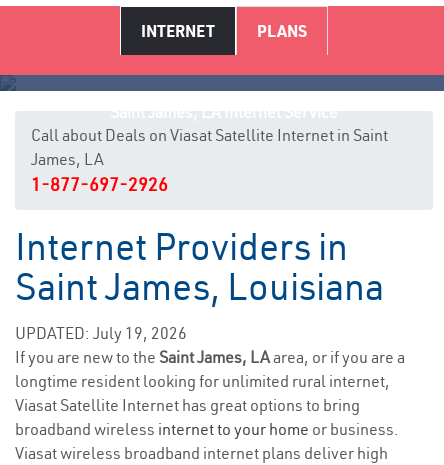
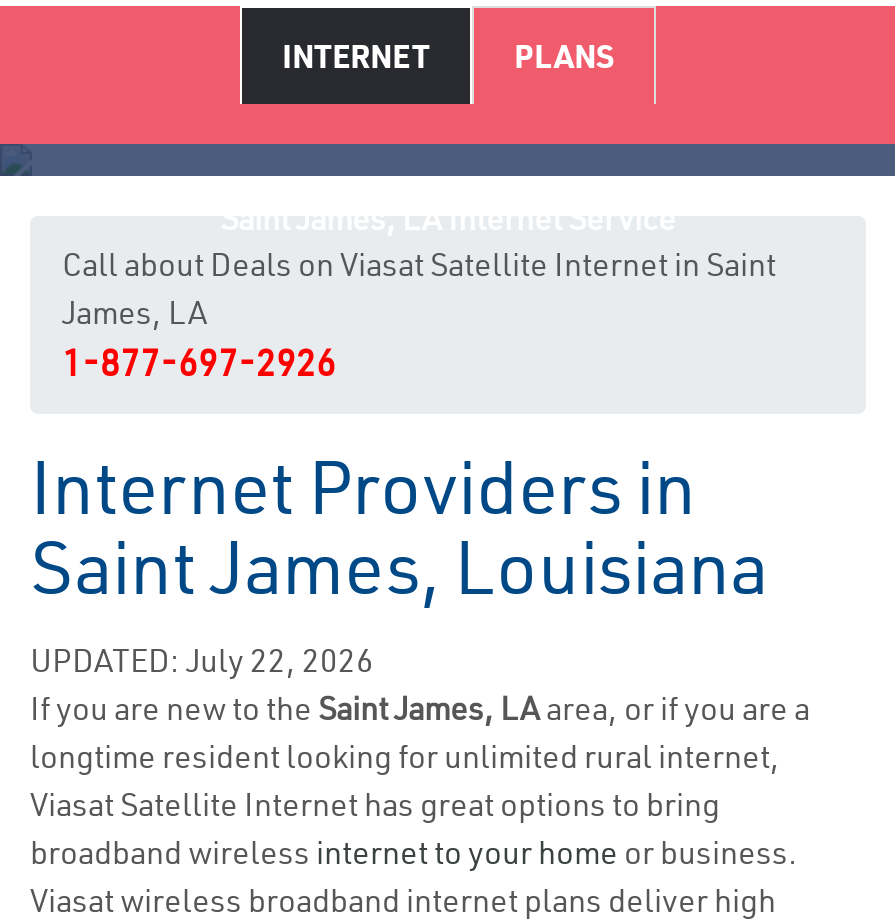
[15,323,187,343] UPDATED: July 19, 2026 -> [30,640,374,680] UPDATED: July 22, 2026

